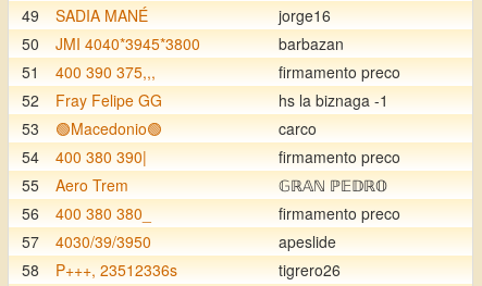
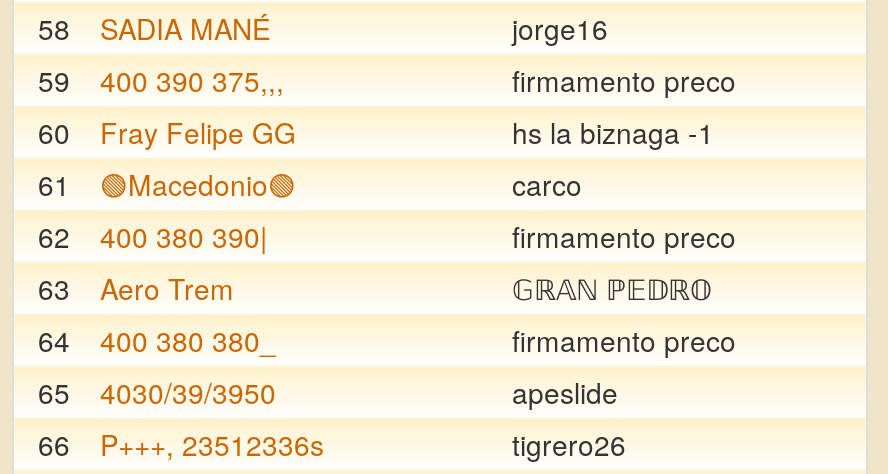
[22,4,148,26] 49 SADIA MANÉ -> [38,8,270,48] 58 SADIA MANÉ
[22,33,344,83] 50 | JMI 4040*3945*3800 | barbazan | 51 -> [38,60,70,100] 59
[22,89,162,111] 52 Fray Felipe GG -> [38,112,296,152] 60 Fray Felipe GG
[22,117,39,139] 53 -> [38,164,70,204] 61
[22,146,39,167] 54 -> [38,216,70,256] 62
[22,174,128,196] 55 Aero Trem -> [38,268,234,308] 63 Aero Trem
[22,202,151,224] 56 400 380 380_ -> [38,320,276,360] 64 400 380 380_
[22,231,151,252] 57 4030/39/3950 -> [38,372,276,412] 65 4030/39/3950
[22,259,177,281] 58 P+++, 23512336s -> [38,424,324,464] 66 P+++, 23512336s

